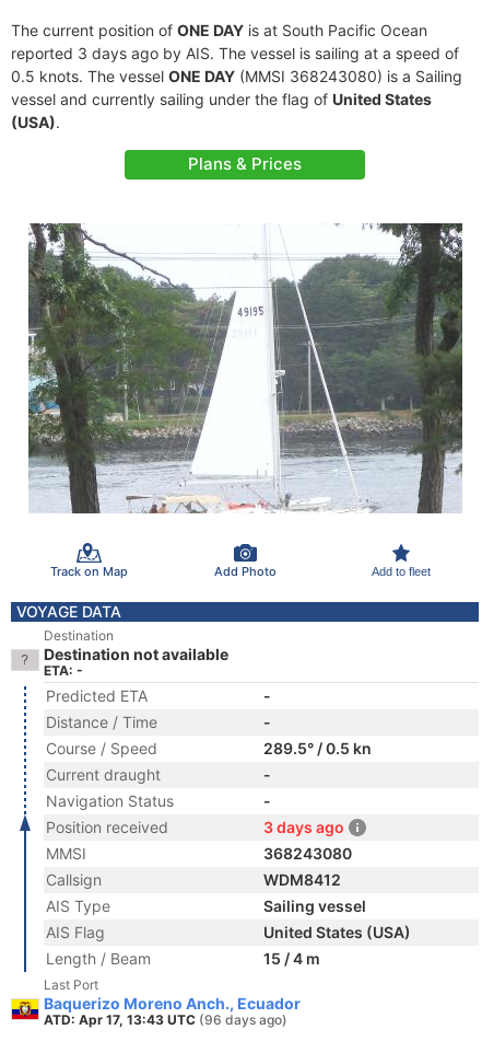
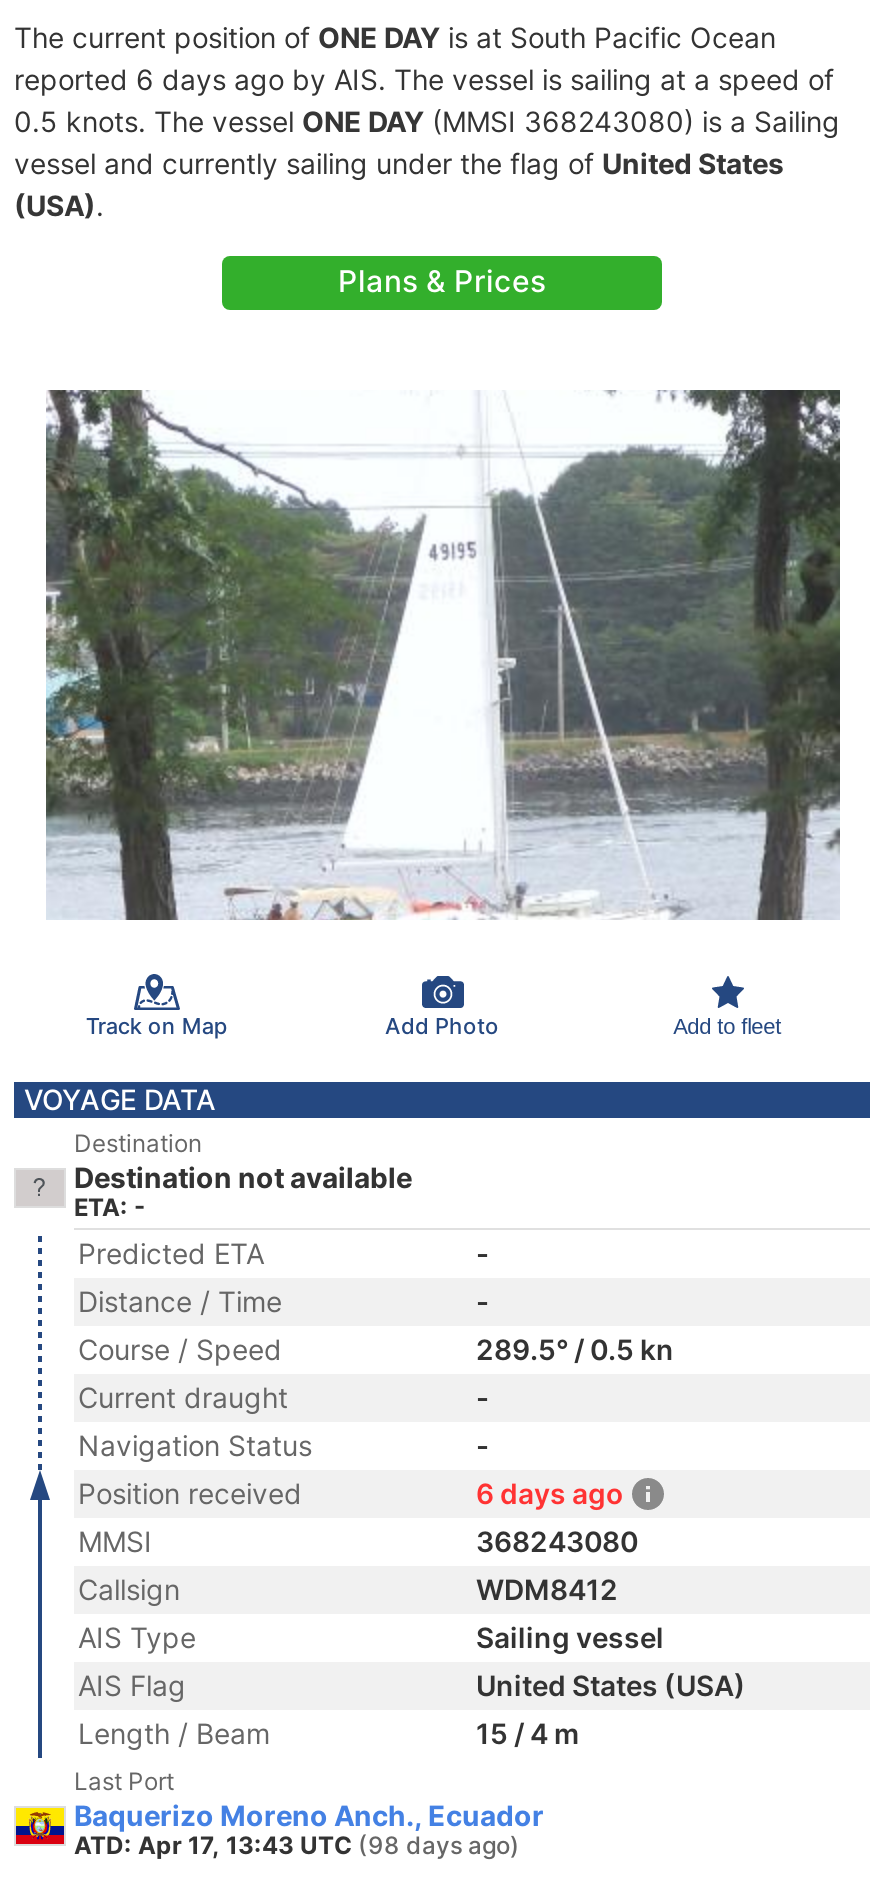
[11,44,459,62] reported 3 days ago by AIS. The vessel is sailing at a speed of -> [14,62,834,96] reported 6 days ago by AIS. The vessel is sailing at a speed of
[263,818,344,836] 3 days ago -> [476,1476,624,1510] 6 days ago
[44,1011,287,1028] ATD: Apr 17, 13:43 UTC (96 days ago) -> [74,1830,520,1860] ATD: Apr 17, 13:43 UTC (98 days ago)

